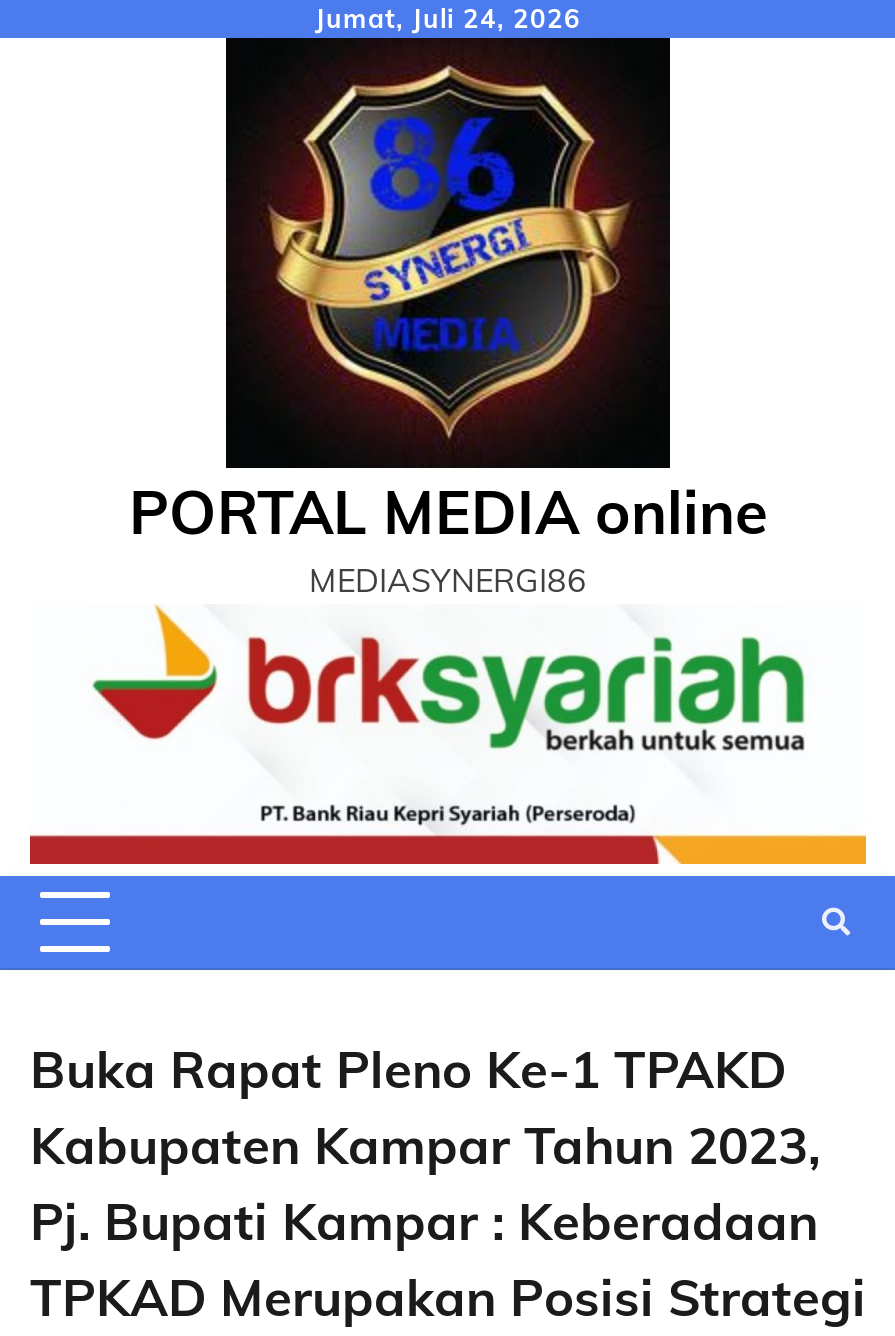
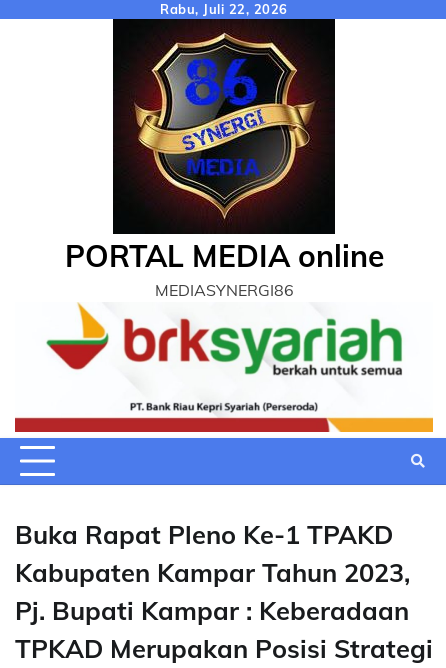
[315,2,581,34] Jumat, Juli 24, 2026 -> [160,1,288,17] Rabu, Juli 22, 2026

